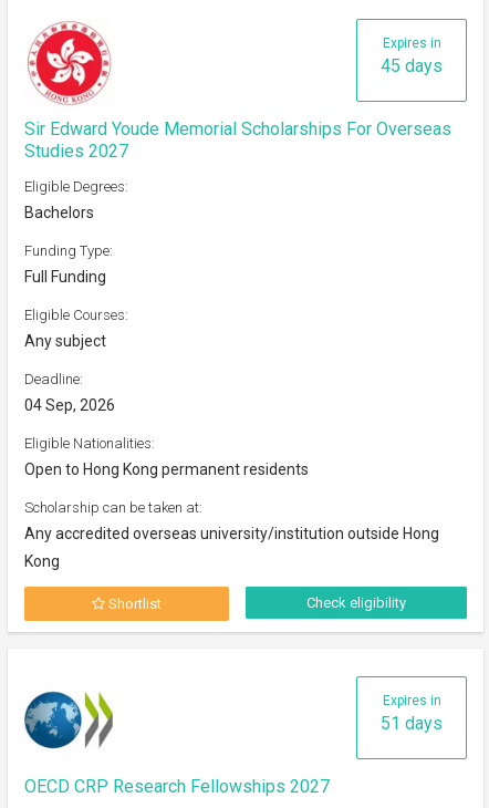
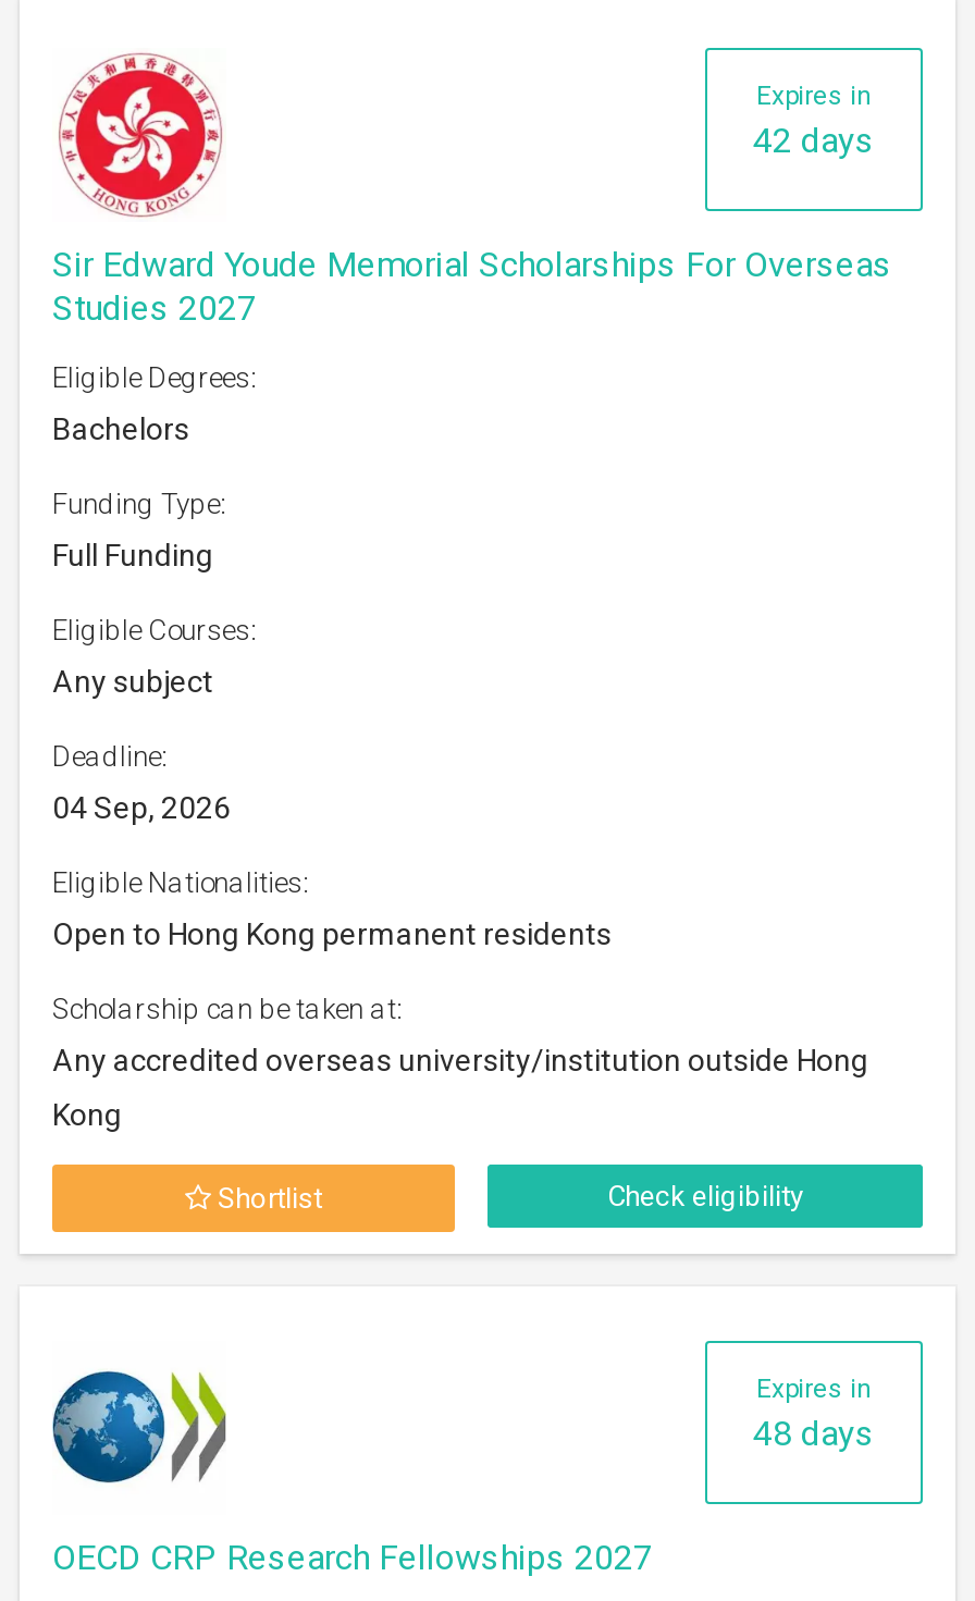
[381,55,443,76] 45 days -> [753,119,875,161] 42 days
[381,713,443,734] 51 days -> [753,1412,875,1454] 48 days

